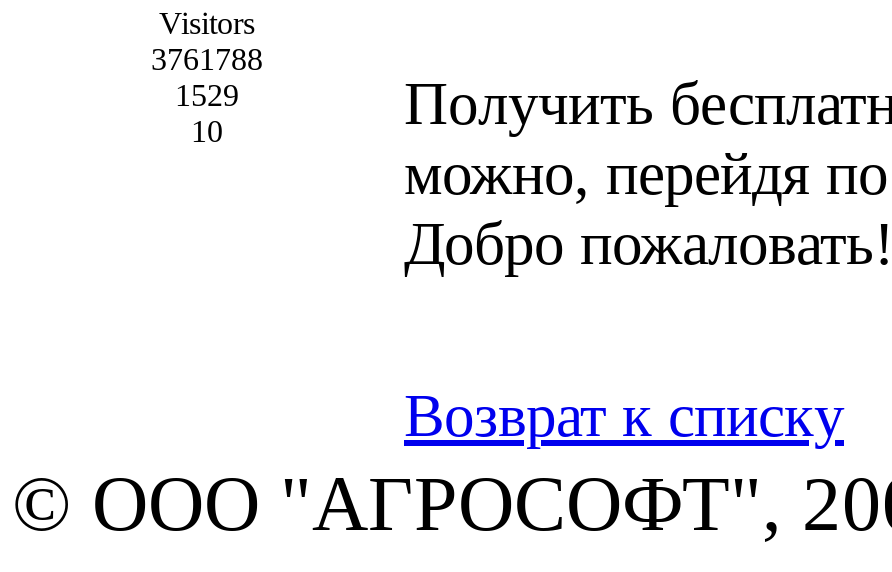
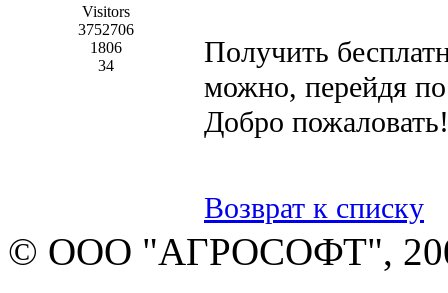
[151,42,263,76] 3761788 -> [77,21,133,38] 3752706
[175,78,239,112] 1529 -> [89,39,121,56] 1806
[191,114,223,148] 10 -> [97,57,113,74] 34

